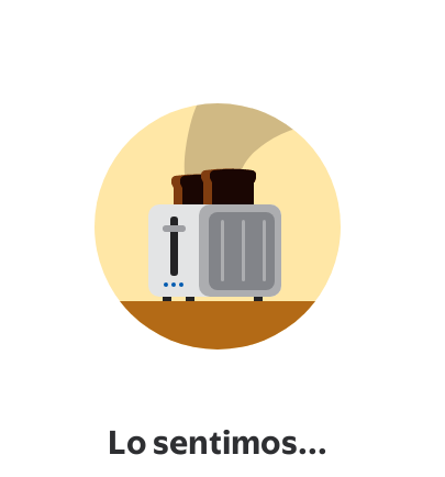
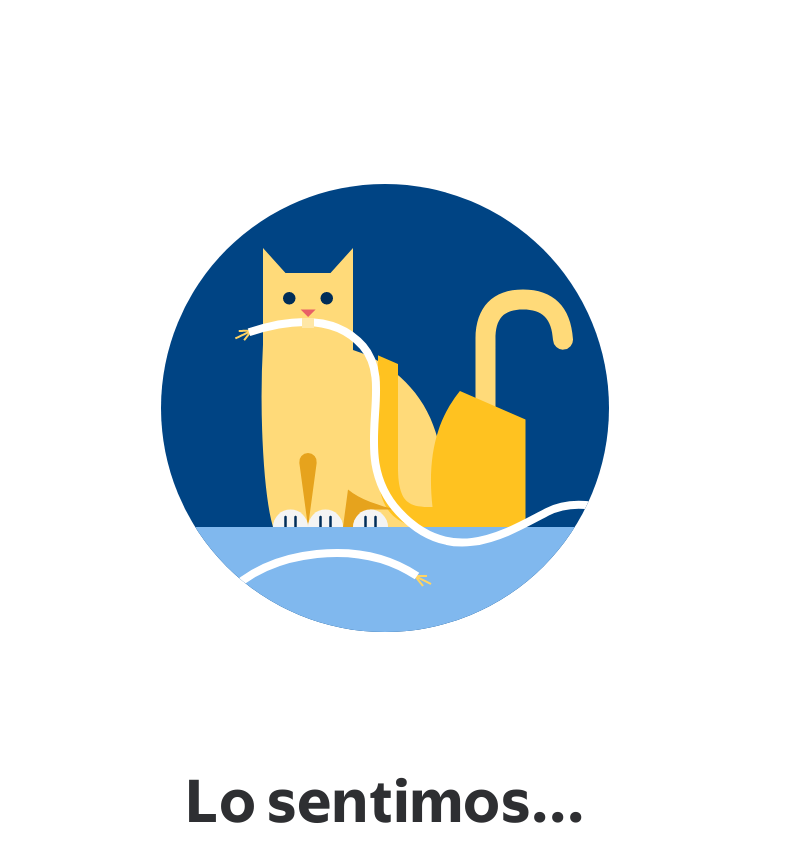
[94,102,341,351] [image] -> [159,182,611,634] [image]

